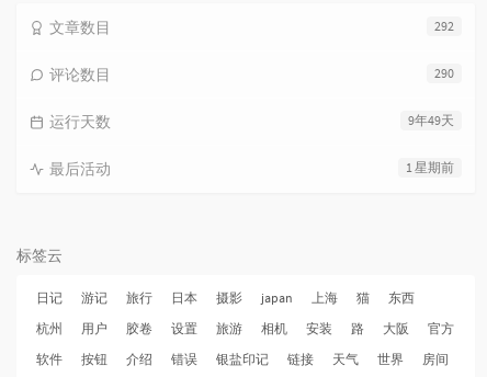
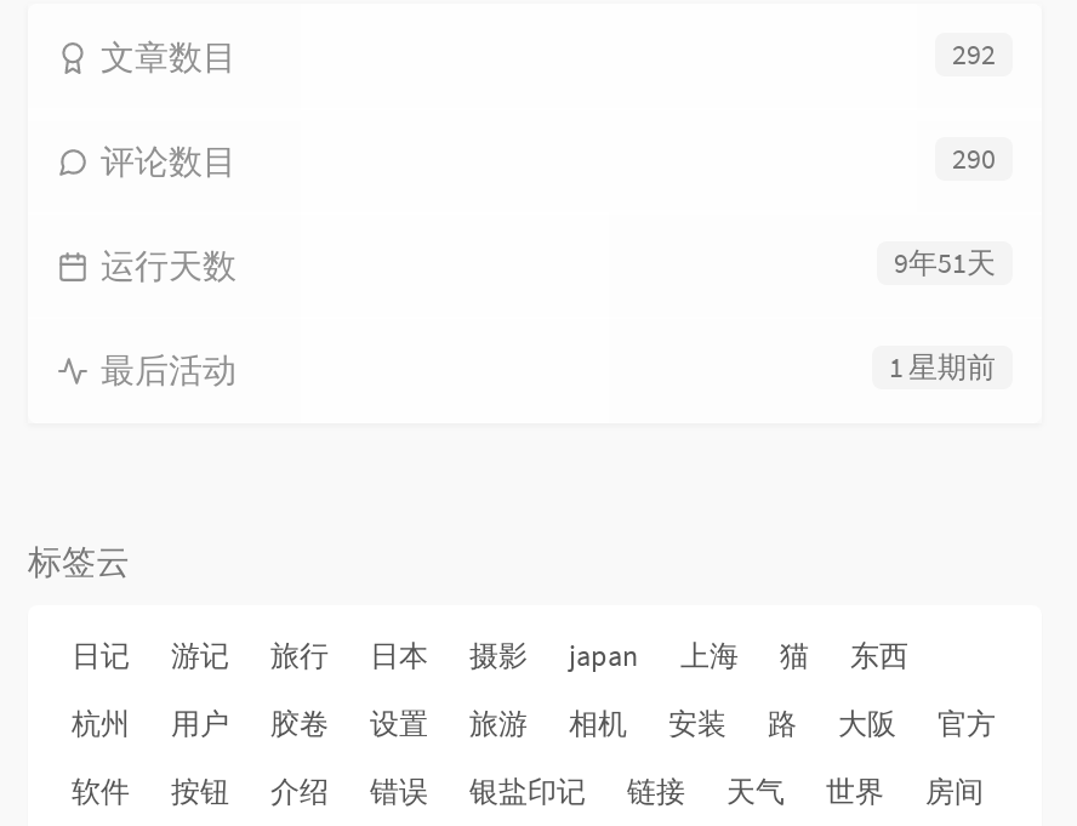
[408,112,454,128] 9年49天 -> [894,244,996,280] 9年51天

